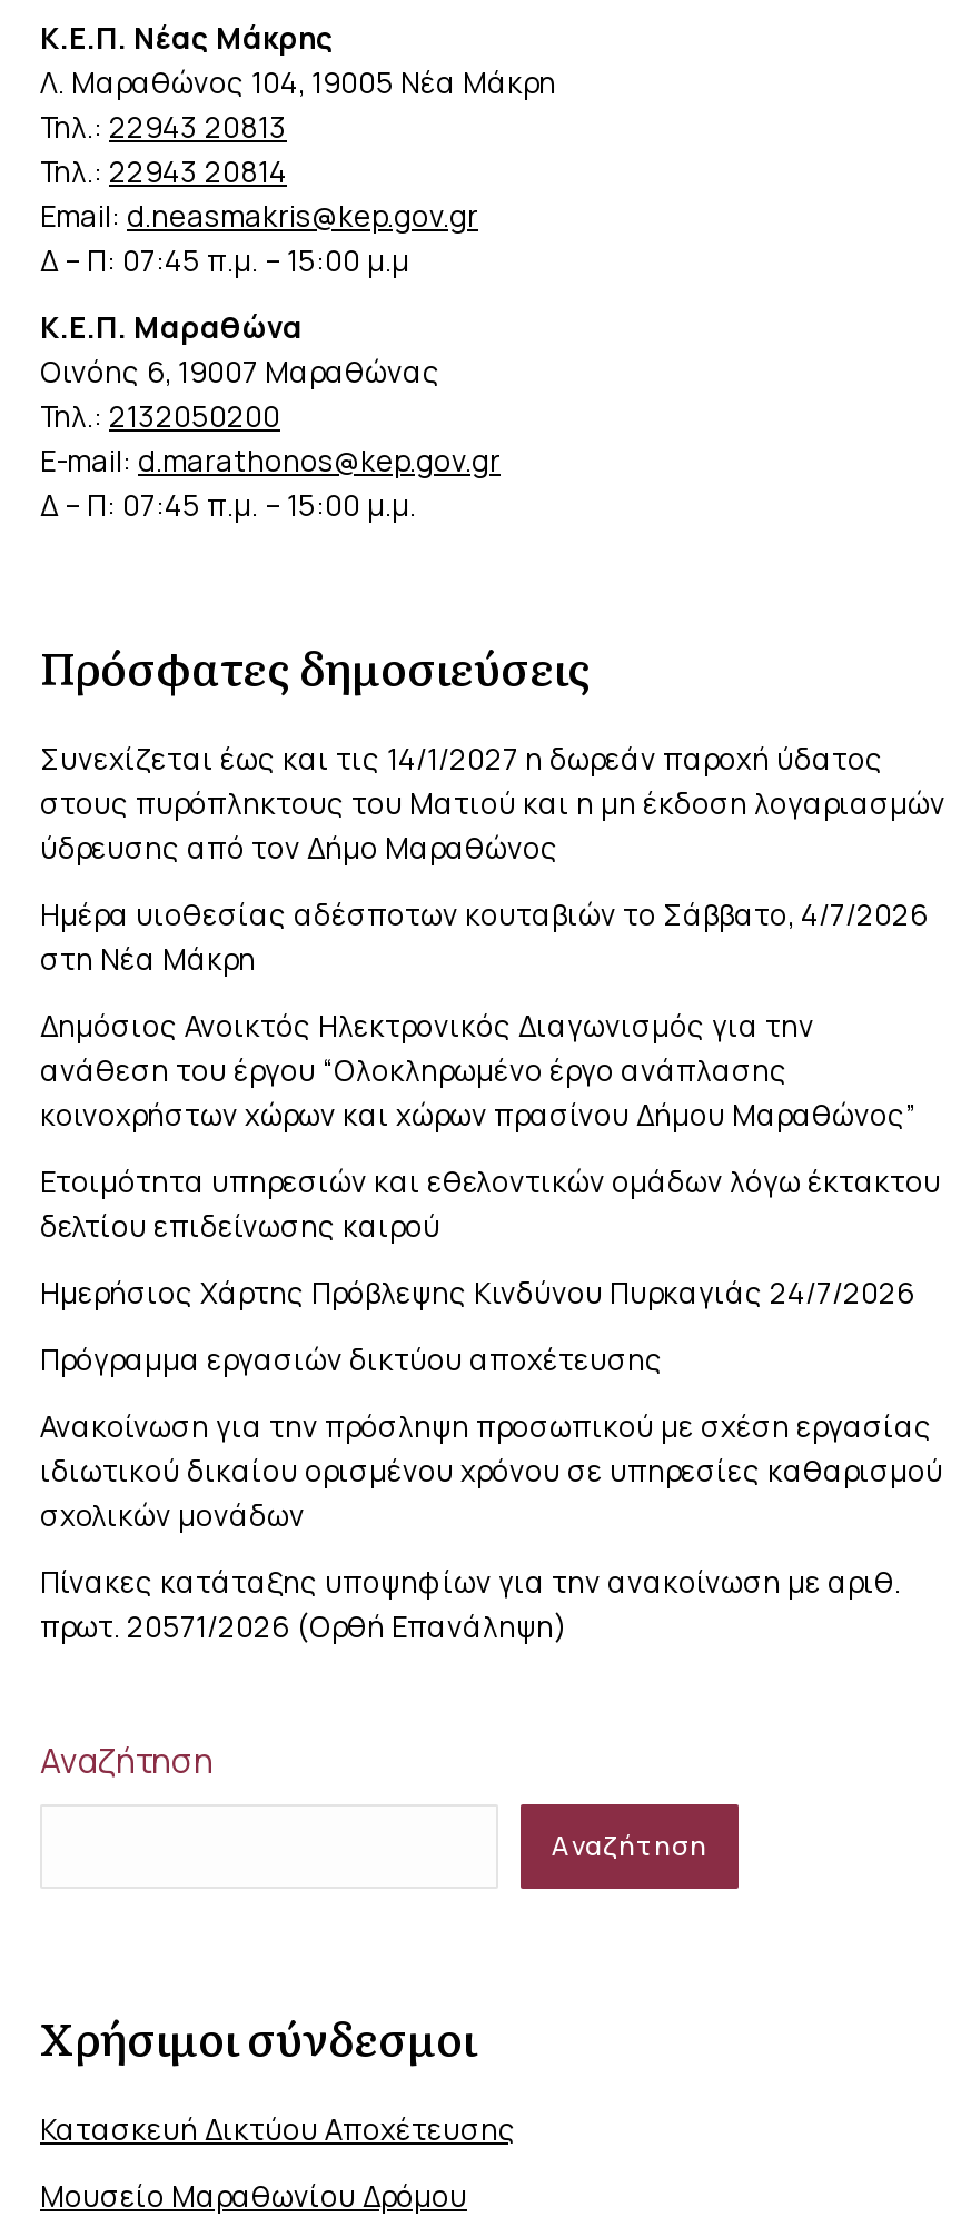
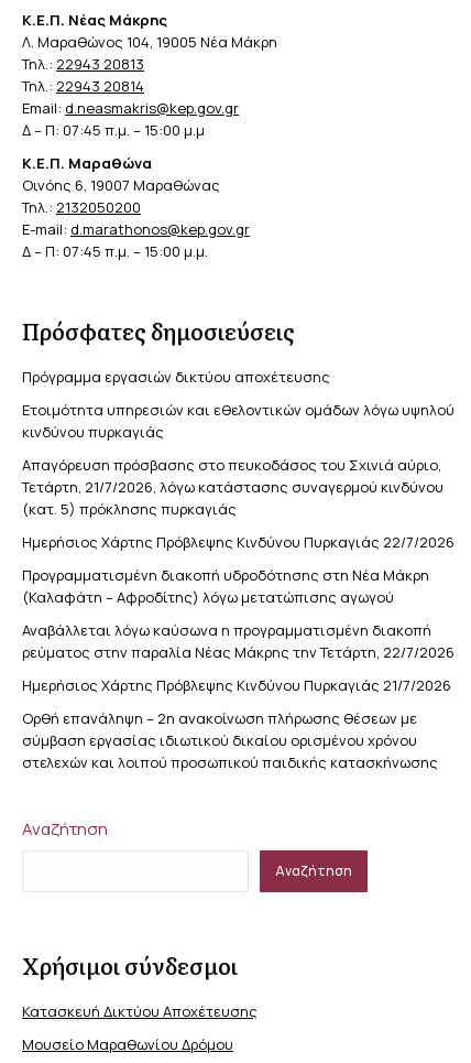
[40,739,945,1313] Συνεχίζεται έως και τις 14/1/2027 η δωρεάν παροχή ύδατος | στους πυρόπληκτους του Ματιού και η μη έκδοση λογαριασμών | ύδρευσης από τον Δήμο Μαραθώνος | Ημέρα υιοθεσίας αδέσποτων κουταβιών το Σάββατο, 4/7/2026 | στη Νέα Μάκρη | Δημόσιος Ανοικτός Ηλεκτρονικός Διαγωνισμός για την | ανάθεση του έργου “Ολοκληρωμένο έργο ανάπλασης | κοινοχρήστων χώρων και χώρων πρασίνου Δήμου Μαραθώνος” | Ετοιμότητα υπηρεσιών και εθελοντικών ομάδων λόγω έκτακτου | δελτίου επιδείνωσης καιρού | Ημερήσιος Χάρτης Πρόβλεψης Κινδύνου Πυρκαγιάς 24/7/2026 -> none
moved [40,1339,663,1379] -> [22,367,330,387]: Πρόγραμμα εργασιών δικτύου αποχέτευσης
[40,1406,943,1646] Ανακοίνωση για την πρόσληψη προσωπικού με σχέση εργασίας | ιδιωτικού δικαίου ορισμένου χρόνου σε υπηρεσίες καθαρισμού | σχολικών μονάδων | Πίνακες κατάταξης υποψηφίων για την ανακοίνωση με αριθ. | πρωτ. 20571/2026 (Ορθή Επανάληψη) -> [22,400,454,772] Ετοιμότητα υπηρεσιών και εθελοντικών ομάδων λόγω υψηλού | κινδύνου πυρκαγιάς | Απαγόρευση πρόσβασης στο πευκοδάσος του Σχινιά αύριο, | Τετάρτη, 21/7/2026, λόγω κατάστασης συναγερμού κινδύνου | (κατ. 5) πρόκλησης πυρκαγιάς | Ημερήσιος Χάρτης Πρόβλεψης Κινδύνου Πυρκαγιάς 22/7/2026 | Προγραμματισμένη διακοπή υδροδότησης στη Νέα Μάκρη | (Καλαφάτη – Αφροδίτης) λόγω μετατώπισης αγωγού | Αναβάλλεται λόγω καύσωνα η προγραμματισμένη διακοπή | ρεύματος στην παραλία Νέας Μάκρης την Τετάρτη, 22/7/2026 | Ημερήσιος Χάρτης Πρόβλεψης Κινδύνου Πυρκαγιάς 21/7/2026 | Ορθή επανάληψη – 2η ανακοίνωση πλήρωσης θέσεων με | σύμβαση εργασίας ιδιωτικού δικαίου ορισμένου χρόνου | στελεχών και λοιπού προσωπικού παιδικής κατασκήνωσης

